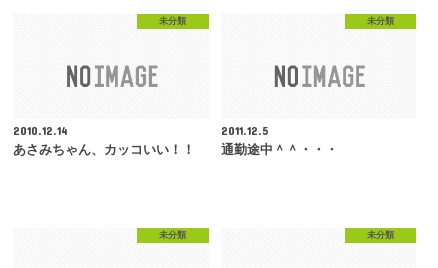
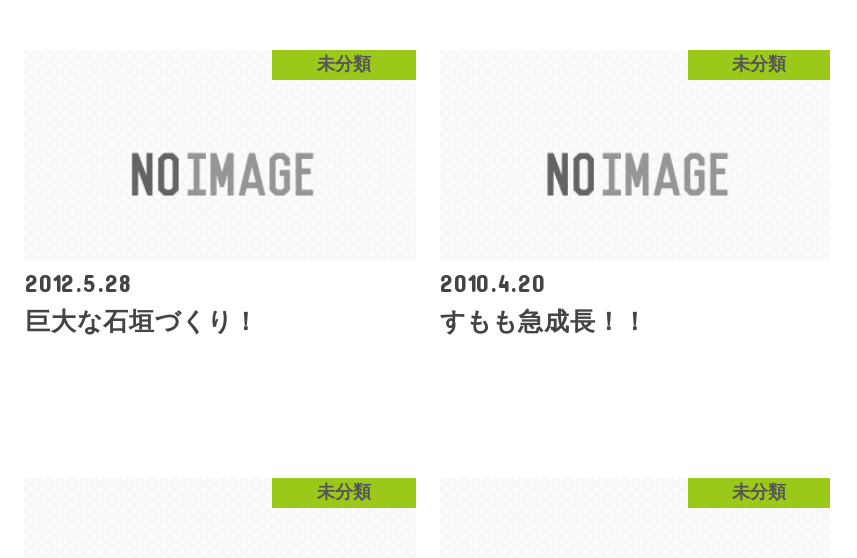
[13,123,195,157] 2010.12.14 | あさみちゃん、カッコいい！！ -> [25,268,259,336] 2012.5.28 | 巨大な石垣づくり！
[221,123,338,157] 2011.12.5 | 通勤途中＾＾・・・ -> [440,268,648,336] 2010.4.20 | すもも急成長！！

